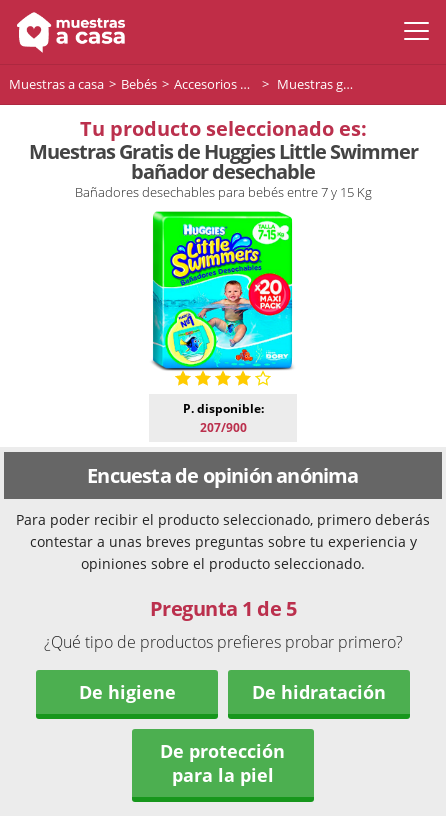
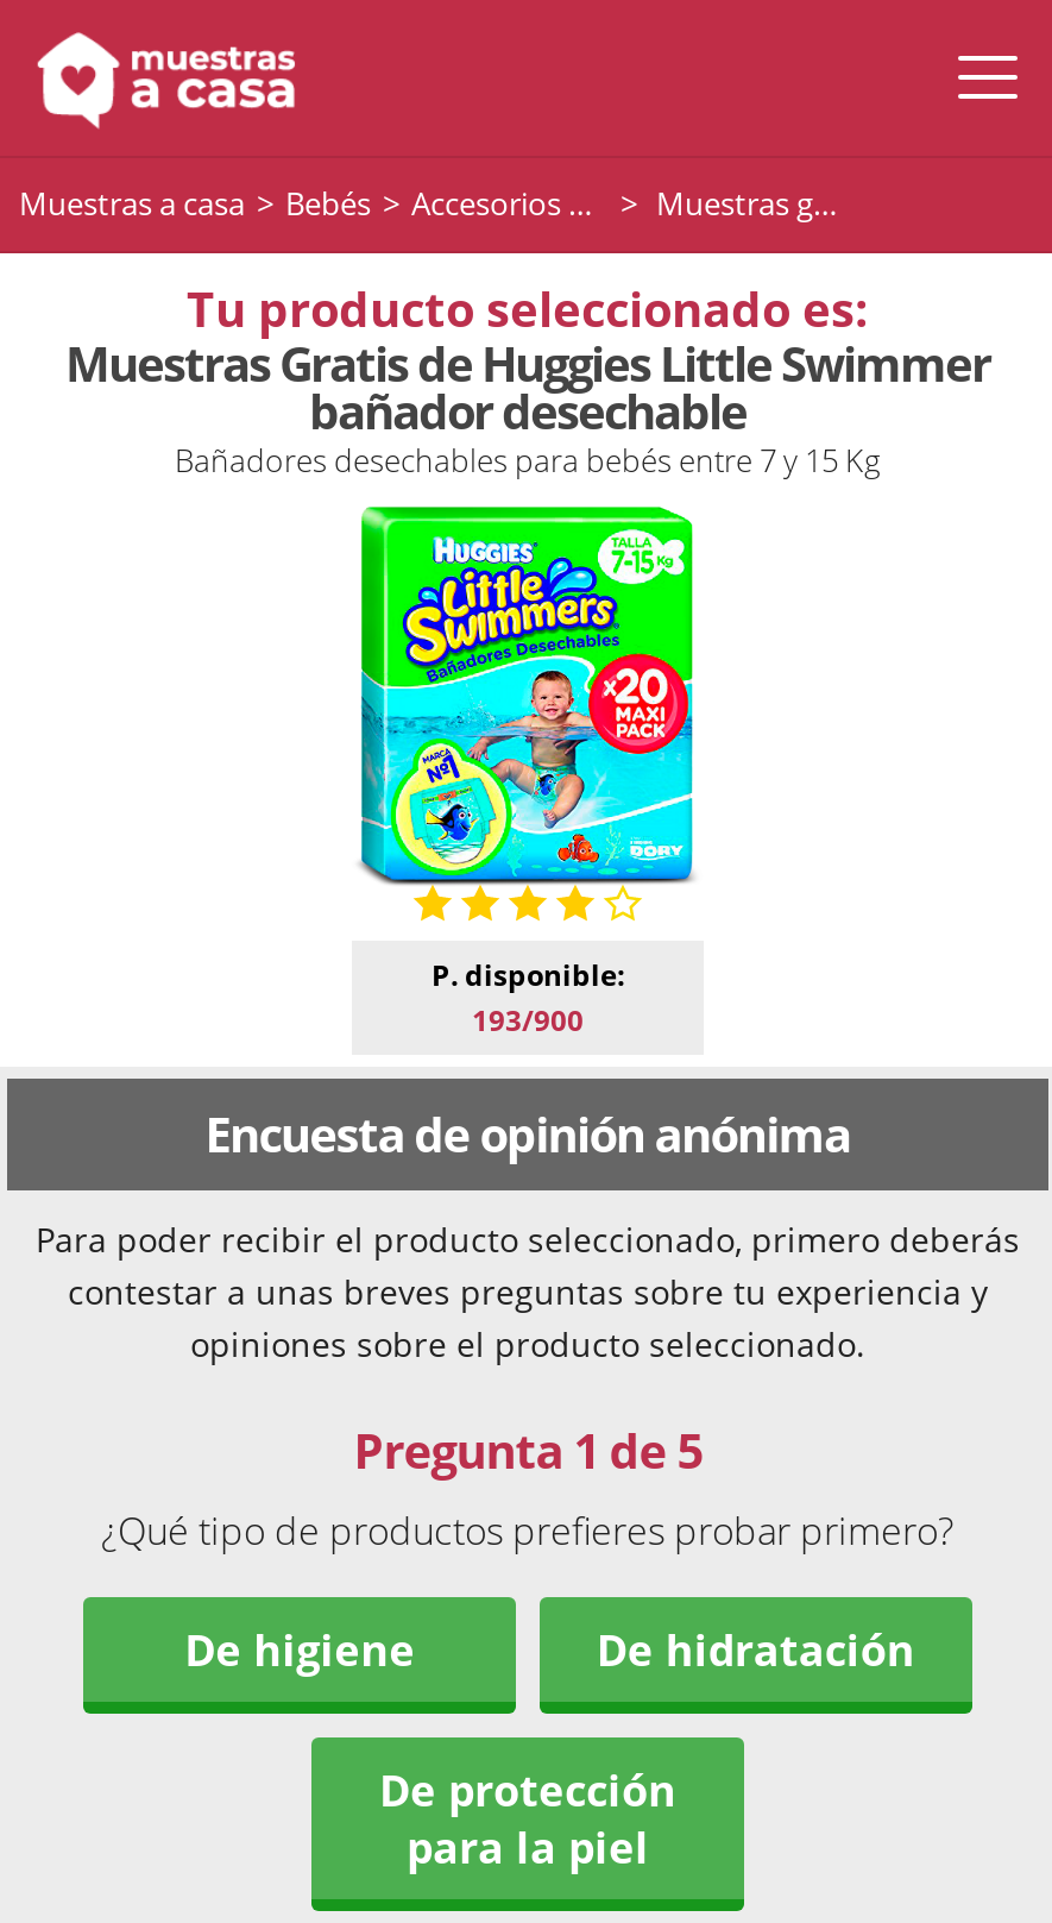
[199,419,246,436] 207/900 -> [472,1000,584,1041] 193/900

